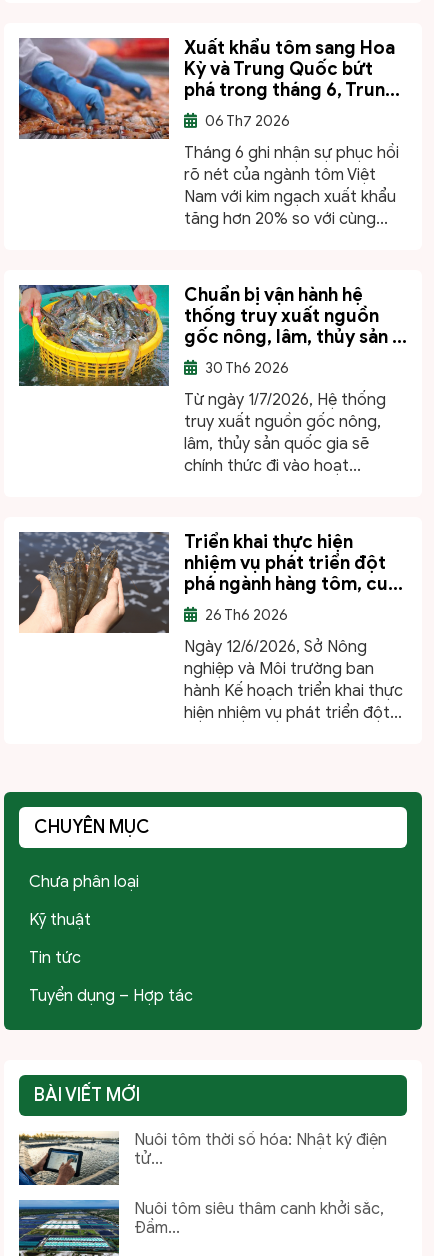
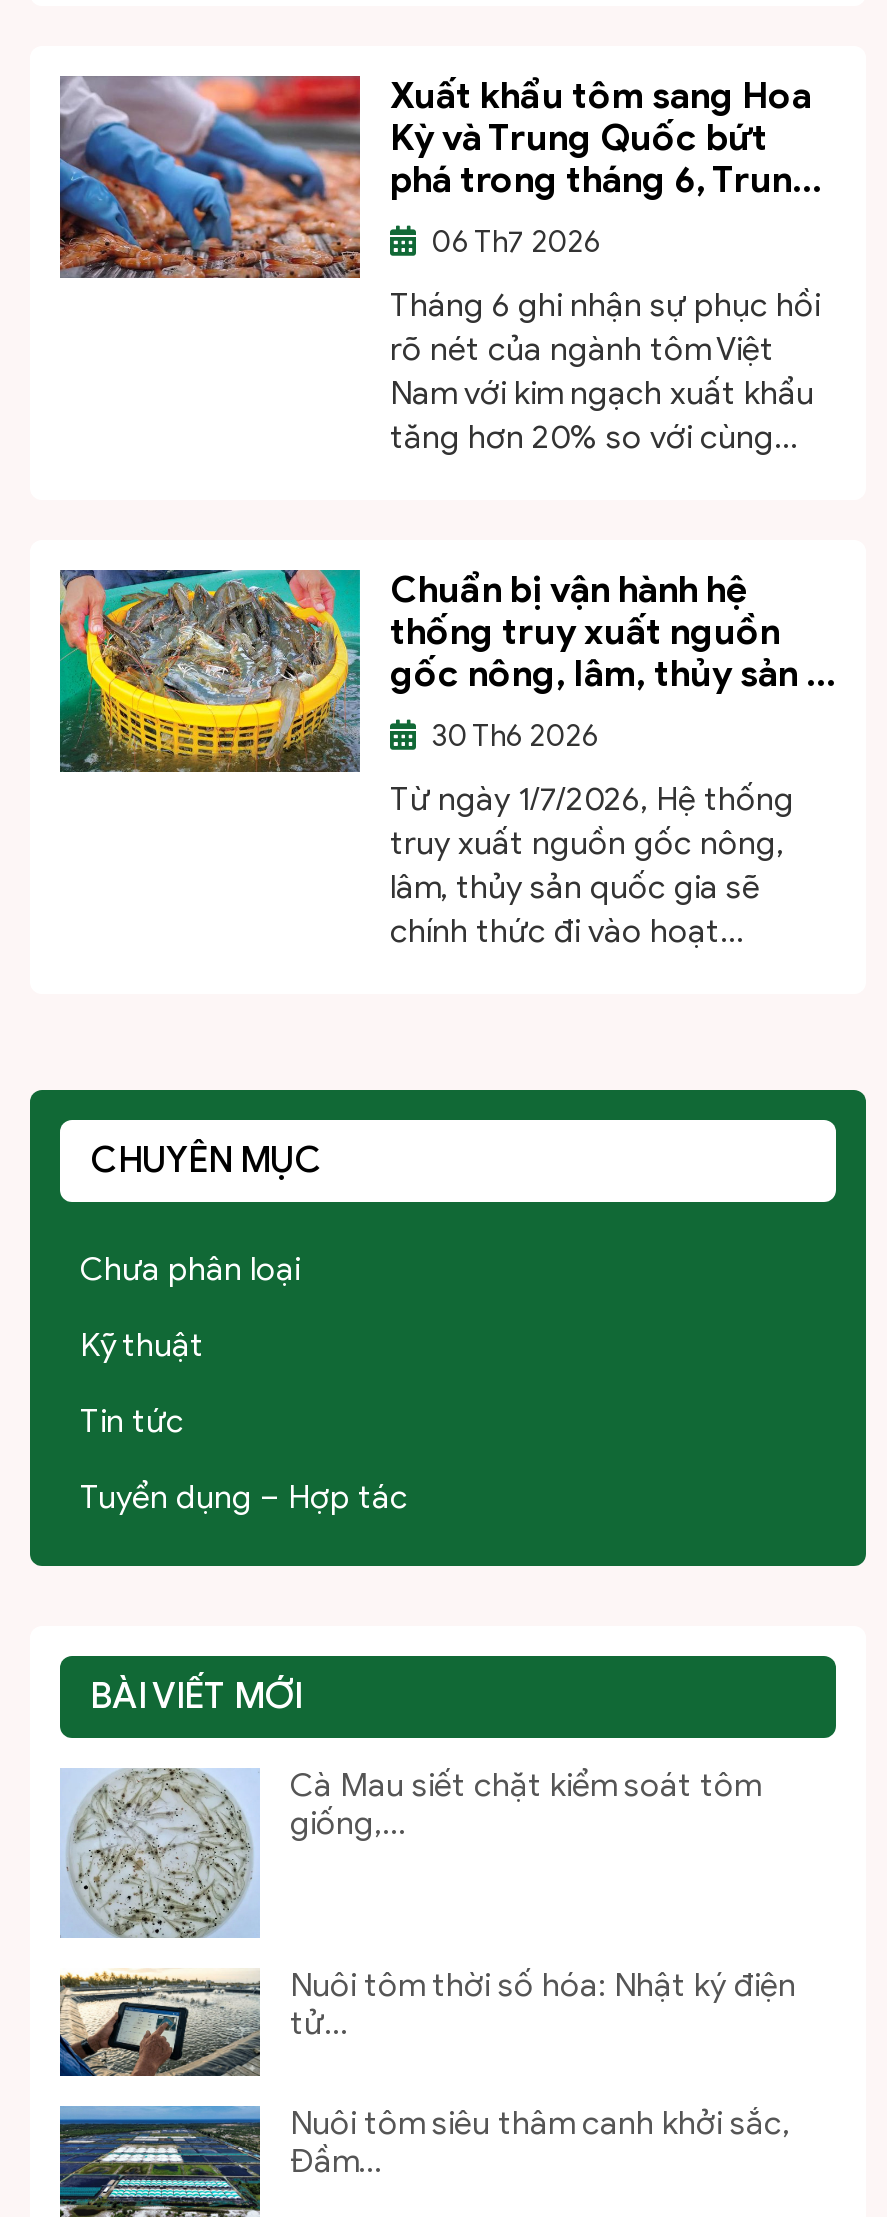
[18,531,403,723] [image] | Triển khai thực hiện | nhiệm vụ phát triển đột | phá ngành hàng tôm, cu... | 26 Th6 2026 | Ngày 12/6/2026, Sở Nông | nghiệp và Môi trường ban | hành Kế hoạch triển khai thực | hiện nhiệm vụ phát triển đột... -> none
moved [29,816,193,1106] -> [80,1138,408,1718]: CHUYÊN MỤC | Chưa phân loại | Kỹ thuật | Tin tức | Tuyển dụng – Hợp tác | BÀI VIẾT MỚI
none -> [60,1766,760,1938] [image] | Cà Mau siết chặt kiểm soát tôm | giống,...

